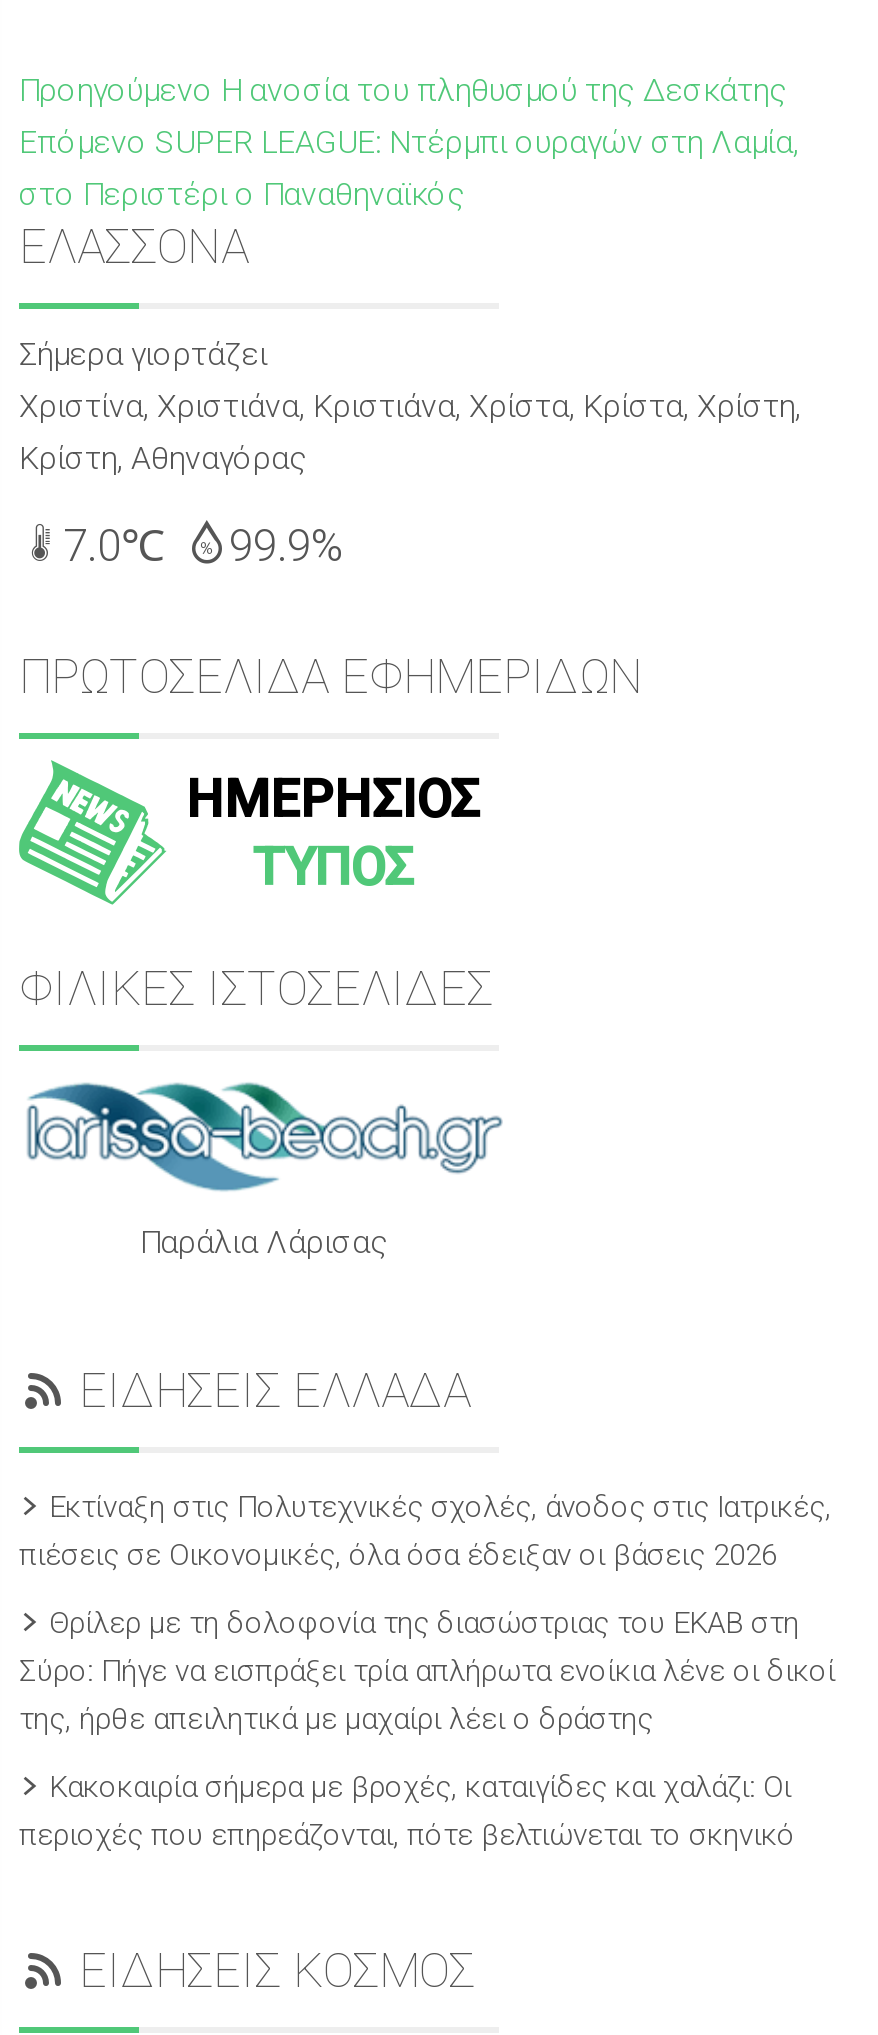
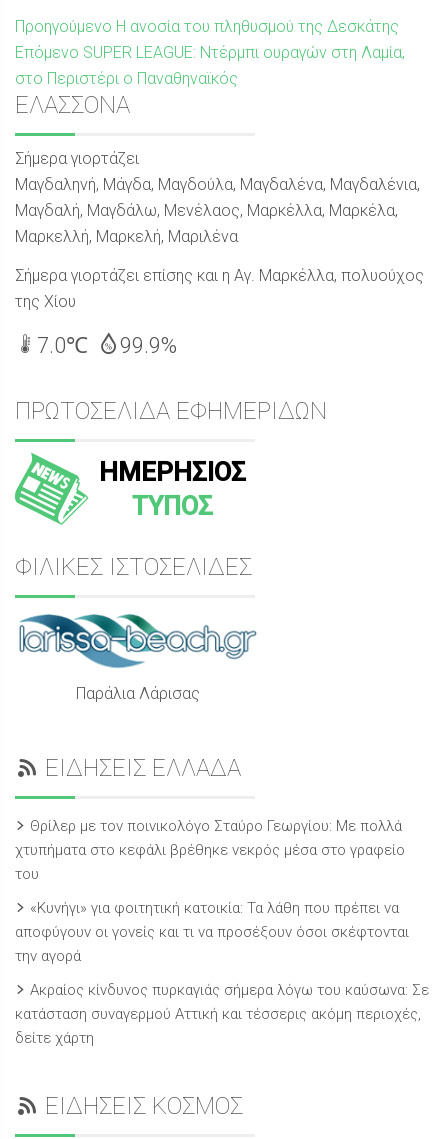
[19,386,801,476] Χριστίνα, Χριστιάνα, Κριστιάνα, Χρίστα, Κρίστα, Χρίστη, | Κρίστη, Αθηναγόρας -> [15,174,424,310] Μαγδαληνή, Μάγδα, Μαγδούλα, Μαγδαλένα, Μαγδαλένια, | Μαγδαλή, Μαγδάλω, Μενέλαος, Μαρκέλλα, Μαρκέλα, | Μαρκελλή, Μαρκελή, Μαριλένα | Σήμερα γιορτάζει επίσης και η Αγ. Μαρκέλλα, πολυούχος | της Χίου
[19,1489,831,1573] Εκτίναξη στις Πολυτεχνικές σχολές, άνοδος στις Ιατρικές, | πιέσεις σε Οικονομικές, όλα όσα έδειξαν οι βάσεις 2026 -> [15,817,405,883] Θρίλερ με τον ποινικολόγο Σταύρο Γεωργίου: Με πολλά | χτυπήματα στο κεφάλι βρέθηκε νεκρός μέσα στο γραφείο | του
[19,1605,835,1737] Θρίλερ με τη δολοφονία της διασώστριας του ΕΚΑΒ στη | Σύρο: Πήγε να εισπράξει τρία απλήρωτα ενοίκια λένε οι δικοί | της, ήρθε απειλητικά με μαχαίρι λέει ο δράστης -> [15,899,409,965] «Κυνήγι» για φοιτητική κατοικία: Τα λάθη που πρέπει να | αποφύγουν οι γονείς και τι να προσέξουν όσοι σκέφτονται | την αγορά
[19,1769,795,1853] Κακοκαιρία σήμερα με βροχές, καταιγίδες και χαλάζι: Οι | περιοχές που επηρεάζονται, πότε βελτιώνεται το σκηνικό -> [15,981,429,1047] Ακραίος κίνδυνος πυρκαγιάς σήμερα λόγω του καύσωνα: Σε | κατάσταση συναγερμού Αττική και τέσσερις ακόμη περιοχές, | δείτε χάρτη

